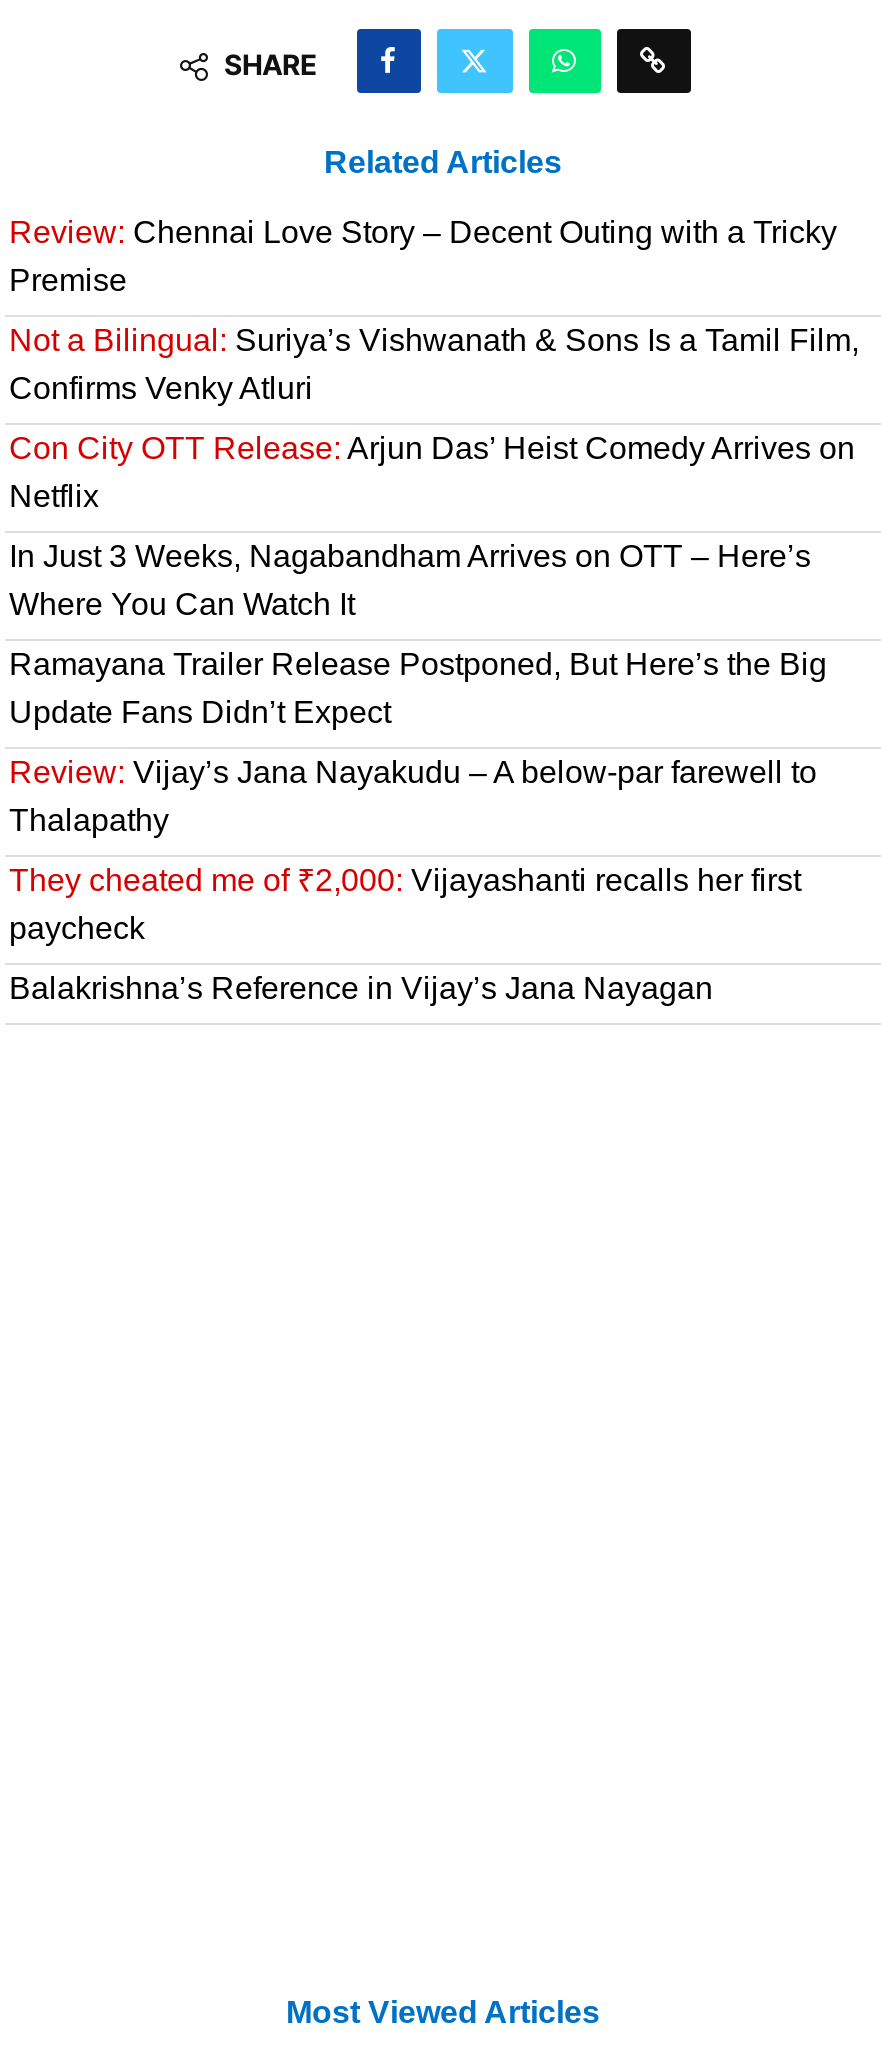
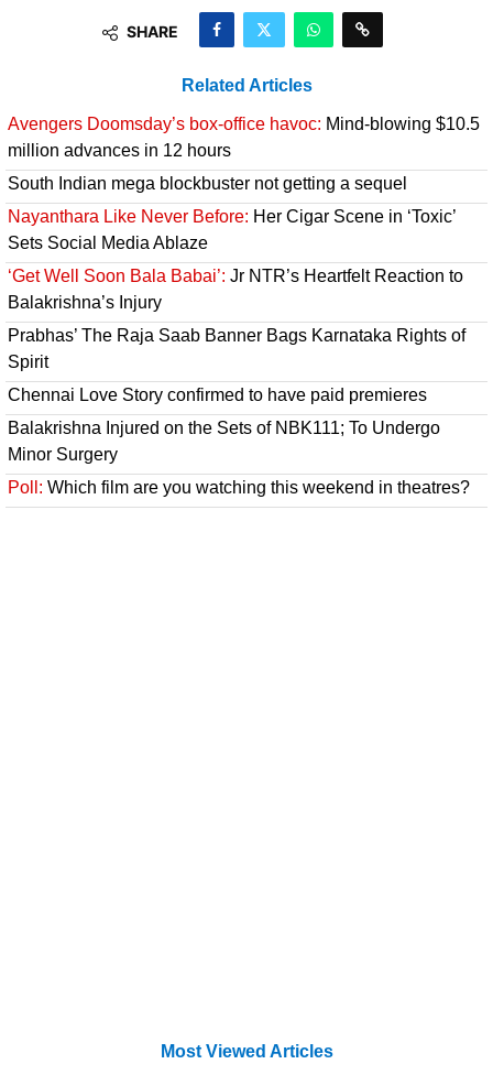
[9,215,837,297] Review: Chennai Love Story – Decent Outing with a Tricky | Premise -> [8,115,480,160] Avengers Doomsday’s box-office havoc: Mind-blowing $10.5 | million advances in 12 hours
[9,323,859,405] Not a Bilingual: Suriya’s Vishwanath & Sons Is a Tamil Film, | Confirms Venky Atluri -> [8,174,407,193] South Indian mega blockbuster not getting a sequel
[9,431,855,513] Con City OTT Release: Arjun Das’ Heist Comedy Arrives on | Netflix -> [8,207,456,252] Nayanthara Like Never Before: Her Cigar Scene in ‘Toxic’ | Sets Social Media Ablaze
[9,539,811,621] In Just 3 Weeks, Nagabandham Arrives on OTT – Here’s | Where You Can Watch It -> [8,267,463,312] ‘Get Well Soon Bala Babai’: Jr NTR’s Heartfelt Reaction to | Balakrishna’s Injury
[9,647,827,729] Ramayana Trailer Release Postponed, But Here’s the Big | Update Fans Didn’t Expect -> [8,326,465,371] Prabhas’ The Raja Saab Banner Bags Karnataka Rights of | Spirit
[9,755,817,837] Review: Vijay’s Jana Nayakudu – A below-par farewell to | Thalapathy -> [8,386,427,404] Chennai Love Story confirmed to have paid premieres
[9,863,801,945] They cheated me of ₹2,000: Vijayashanti recalls her first | paycheck -> [8,419,440,464] Balakrishna Injured on the Sets of NBK111; To Undergo | Minor Surgery
[9,971,713,1005] Balakrishna’s Reference in Vijay’s Jana Nayagan -> [8,478,470,497] Poll: Which film are you watching this weekend in theatres?

